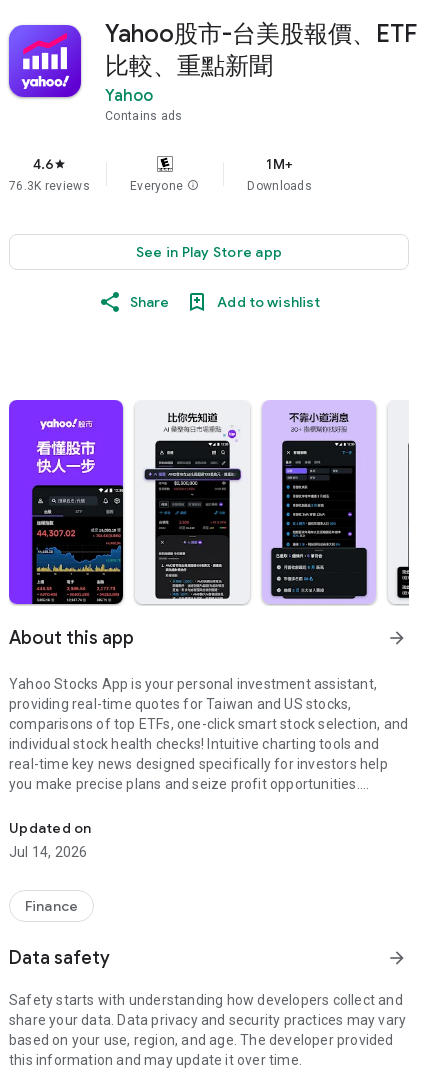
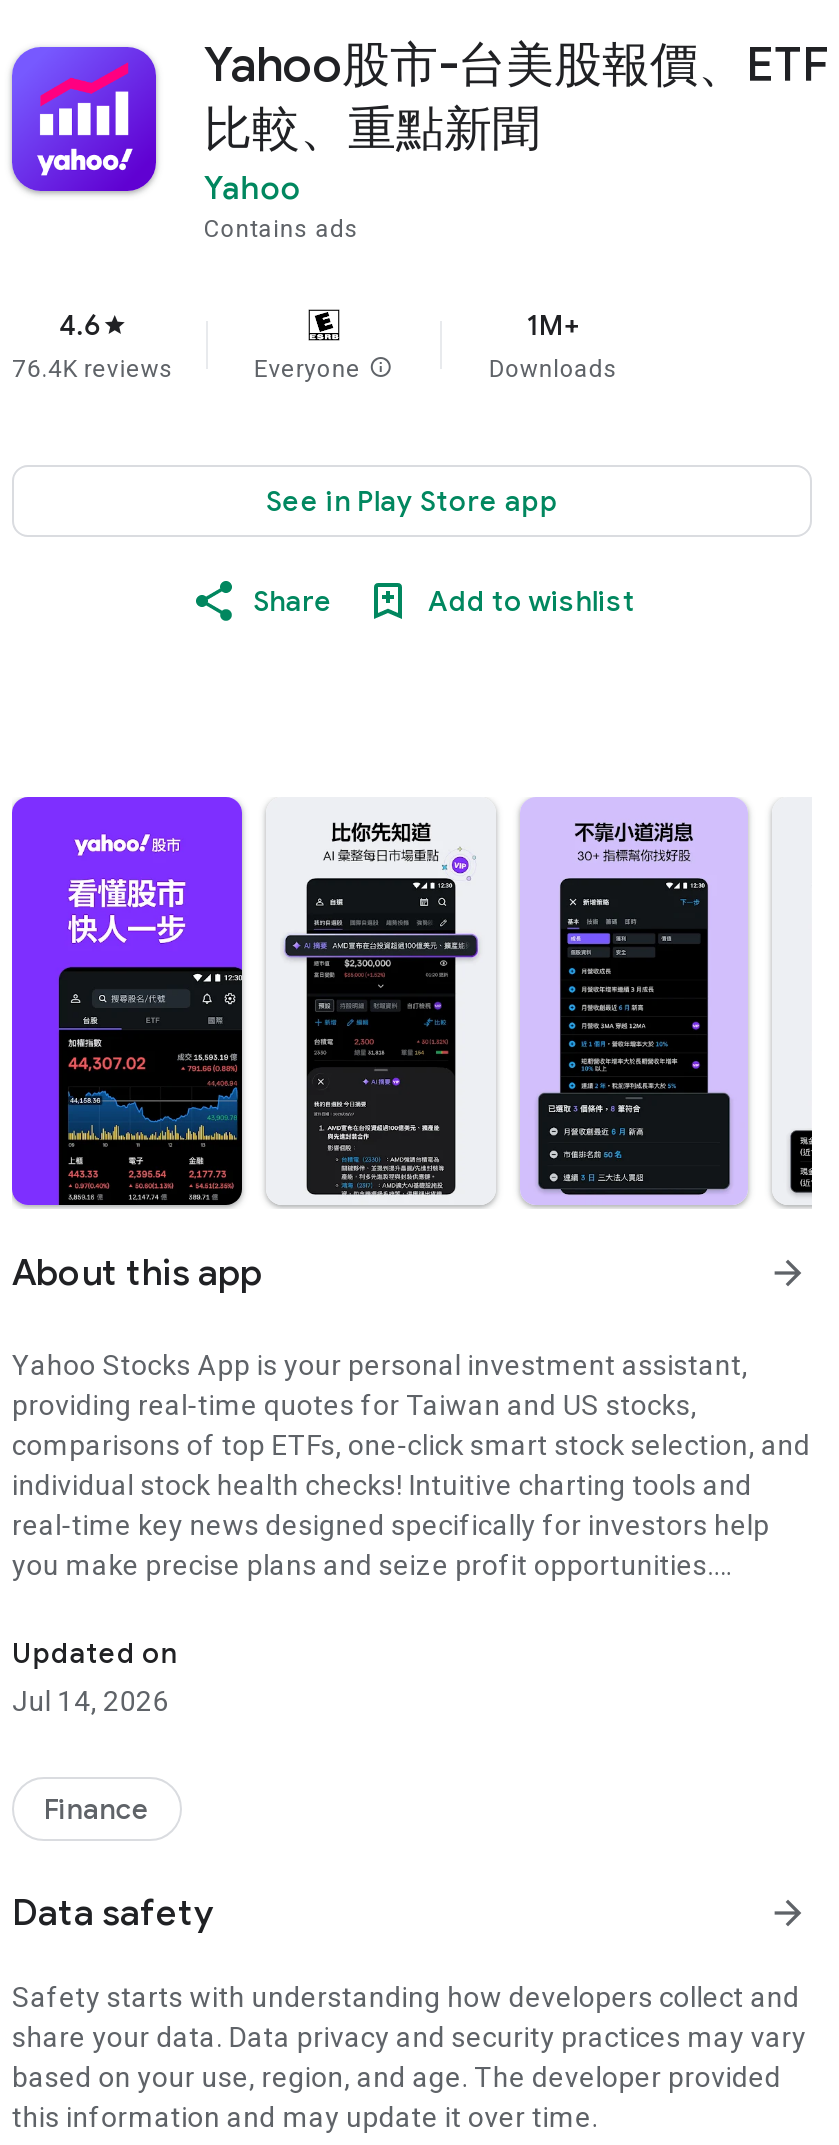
[9,179,90,193] 76.3K reviews -> [12,355,174,383] 76.4K reviews

